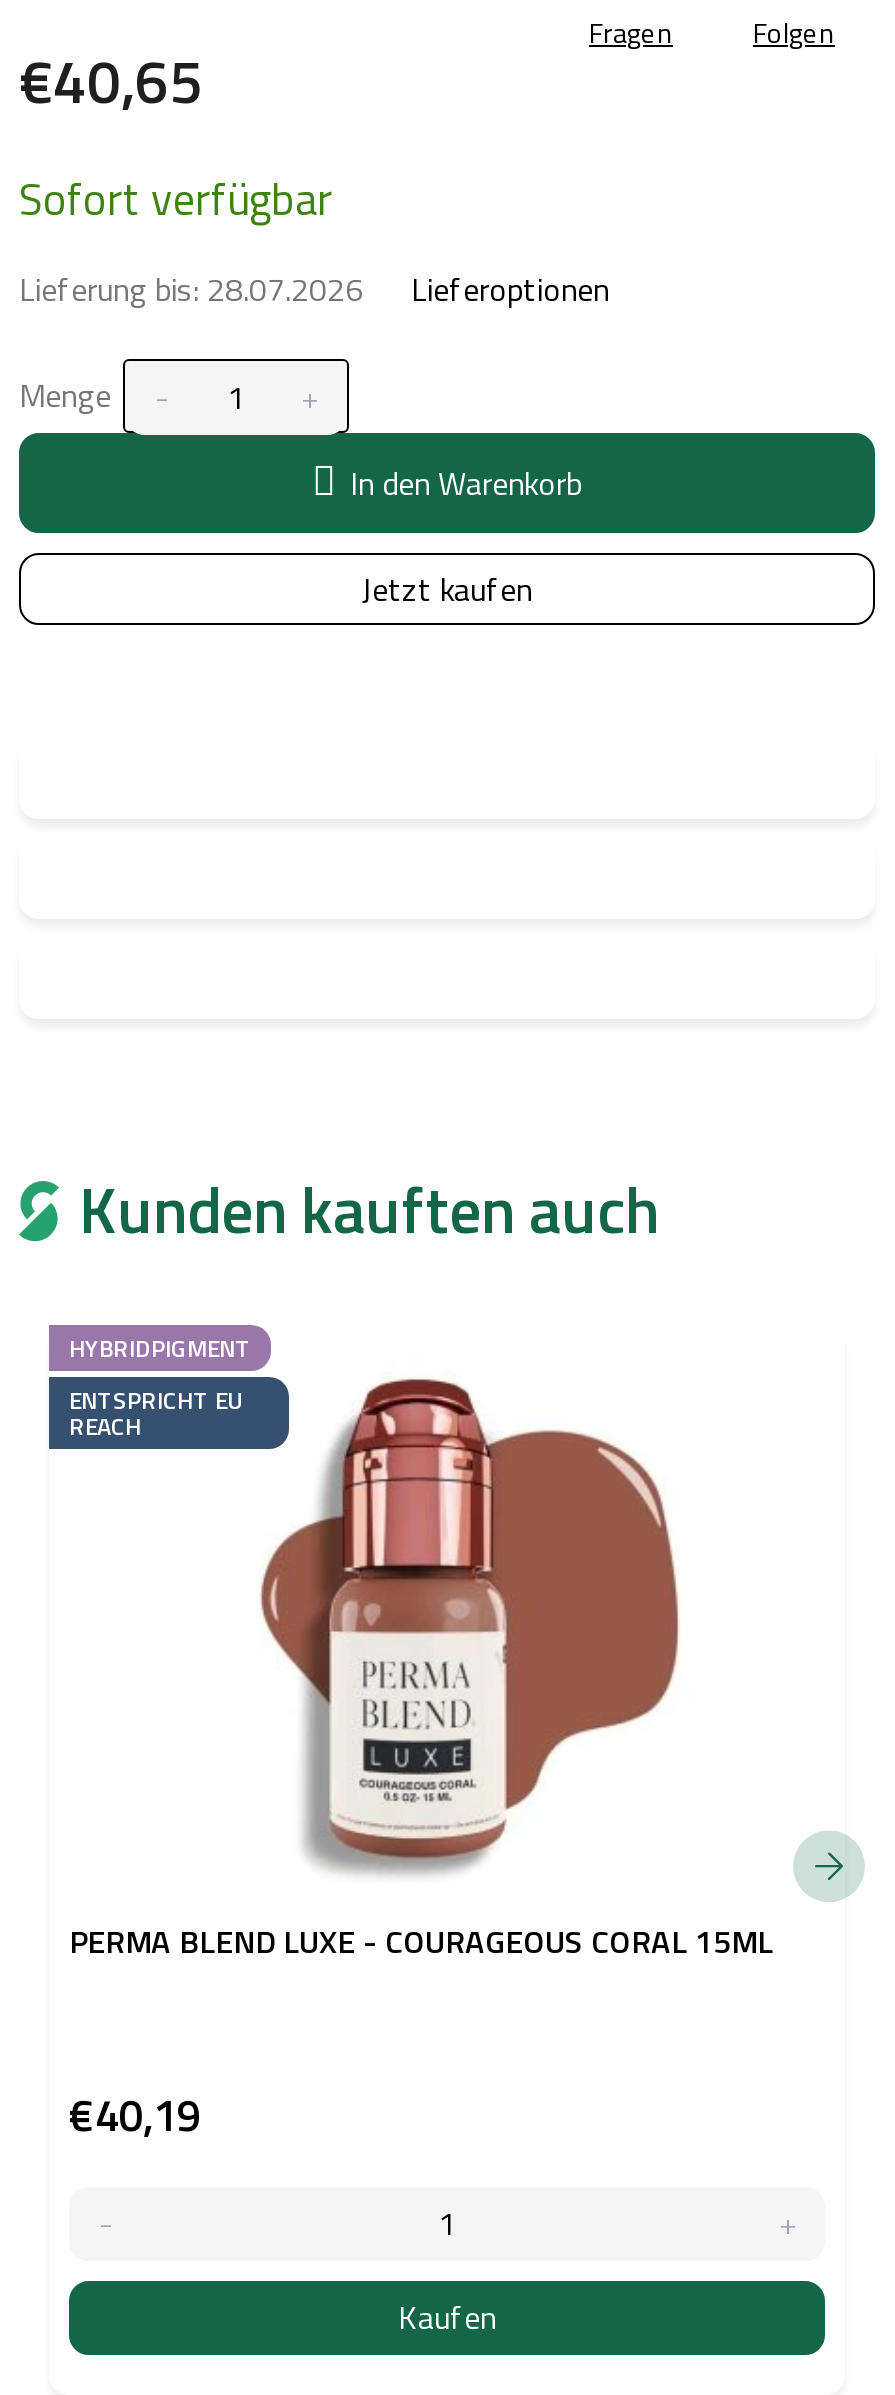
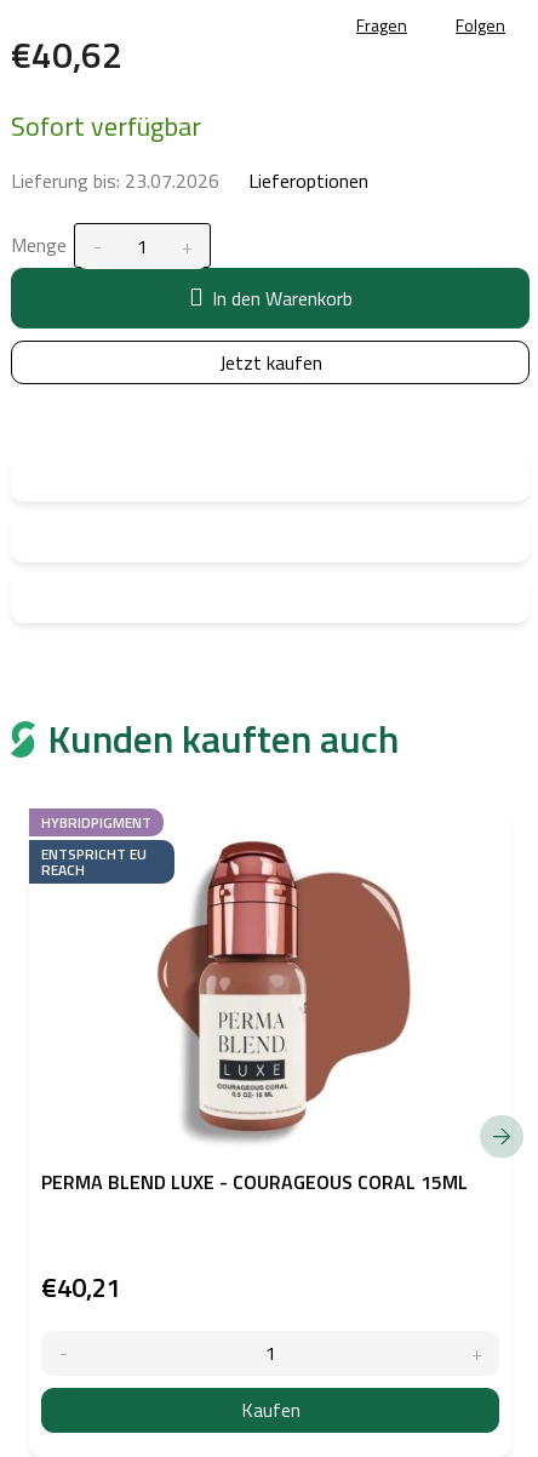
[19,34,203,126] €40,65 -> [11,26,122,82] €40,62
[19,264,363,312] Lieferung bis: 28.07.2026 -> [11,166,219,195] Lieferung bis: 23.07.2026
[69,2081,201,2149] €40,19 -> [41,1266,121,1308] €40,21

